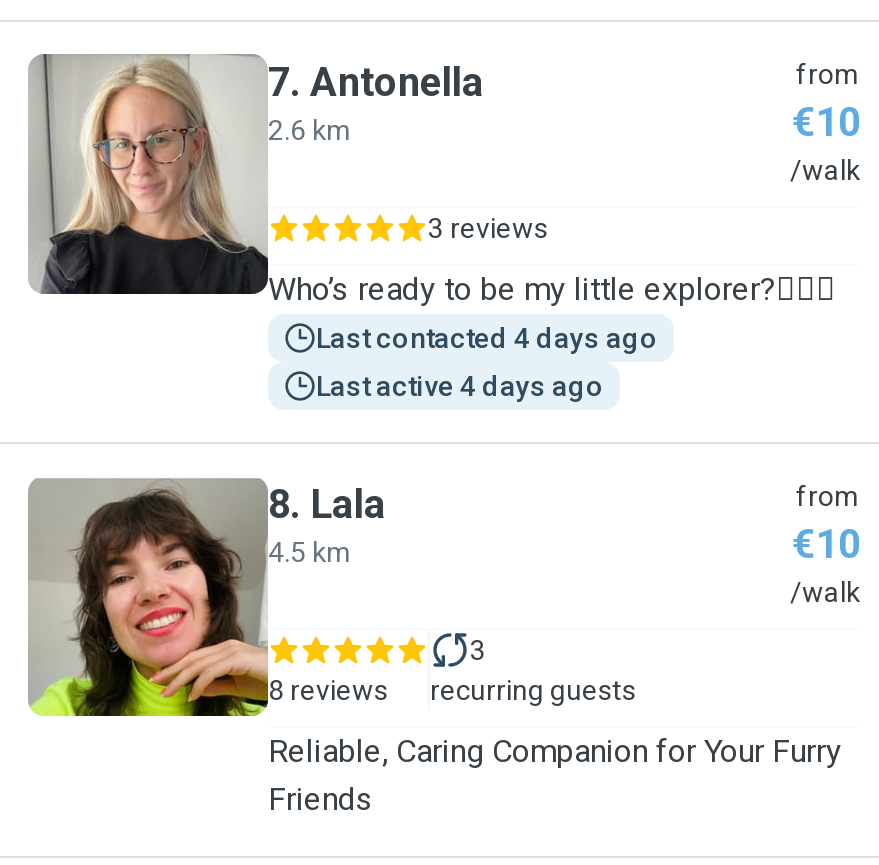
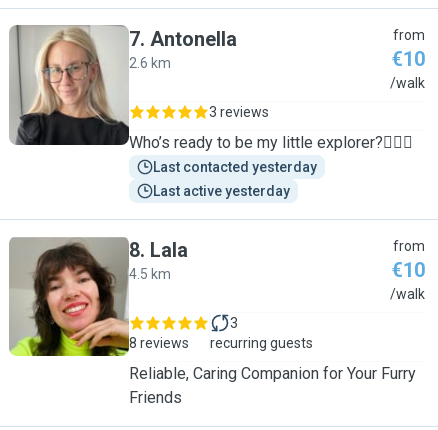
[316,322,658,354] Last contacted 4 days ago -> [153,159,317,175] Last contacted yesterday
[316,370,604,402] Last active 4 days ago -> [153,183,290,199] Last active yesterday

